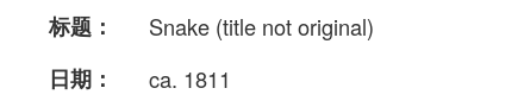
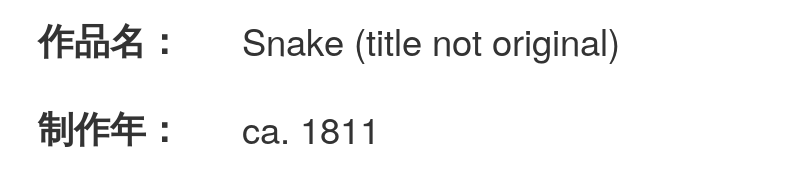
[49,11,113,42] 标题： -> [38,14,182,66] 作品名：
[49,63,113,94] 日期： -> [38,103,182,155] 制作年：

